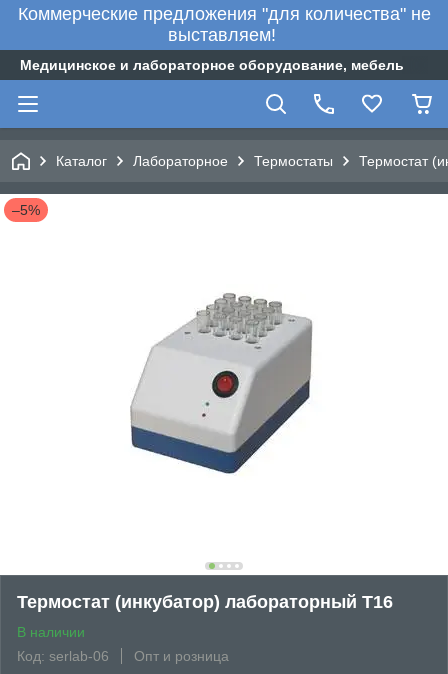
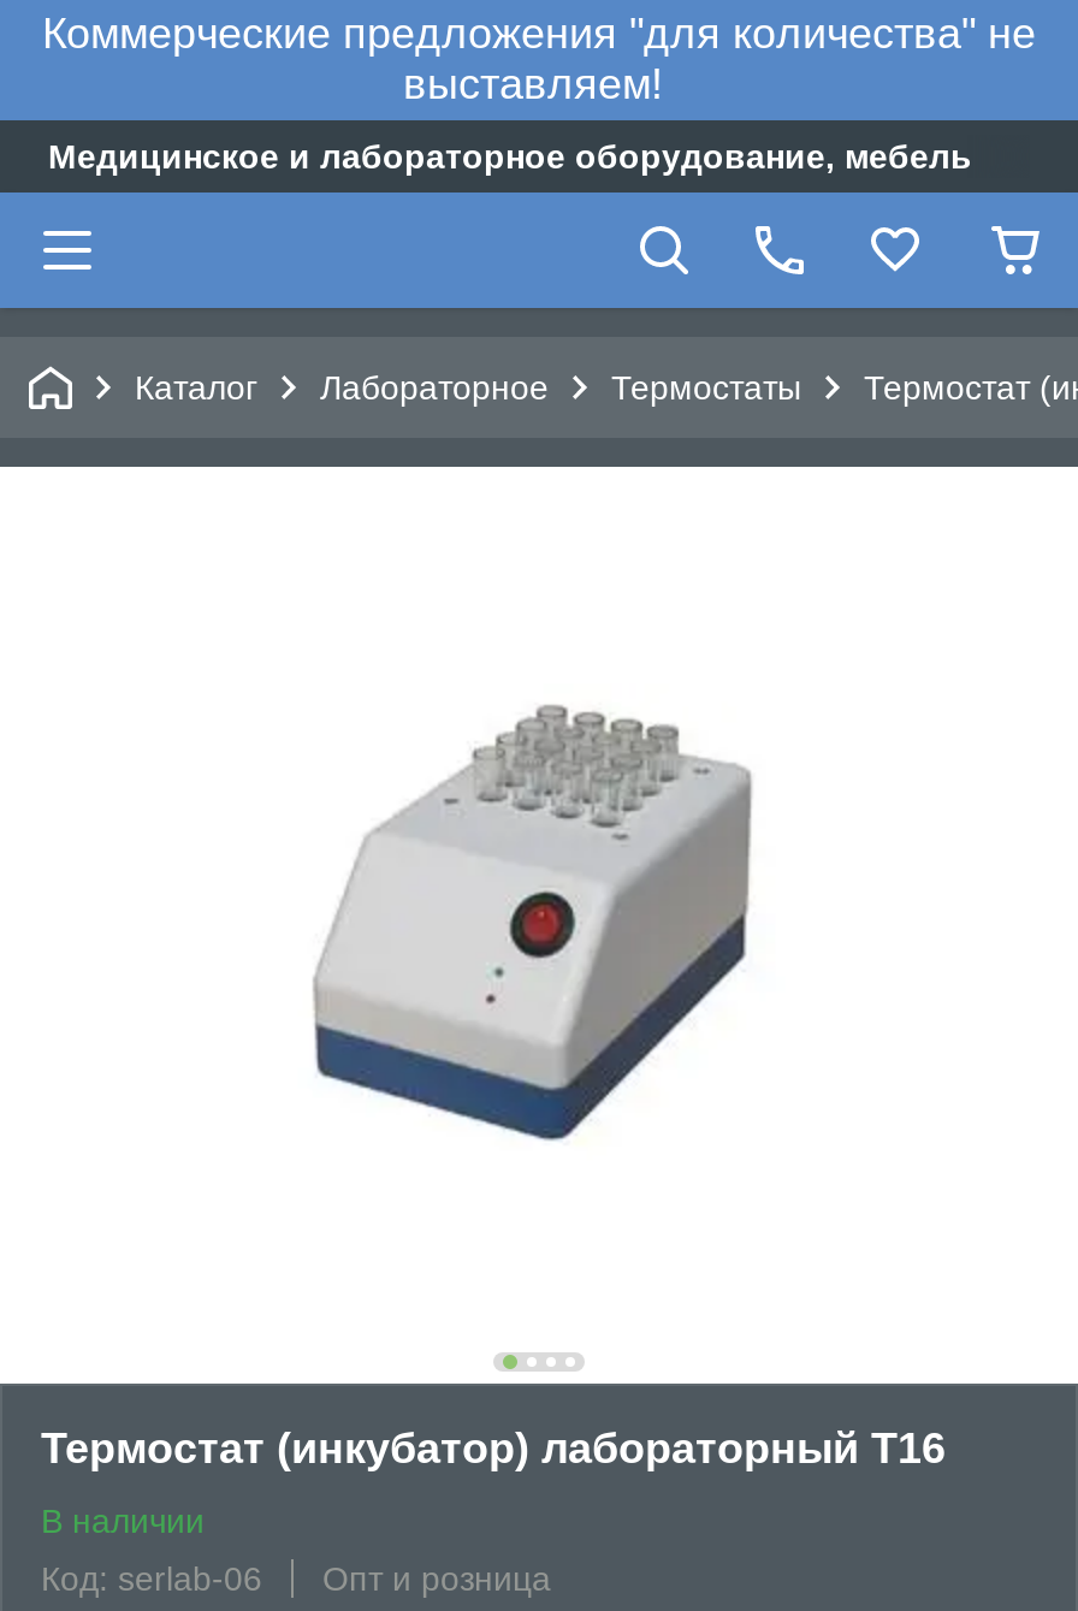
[12,202,40,218] –5% -> none

